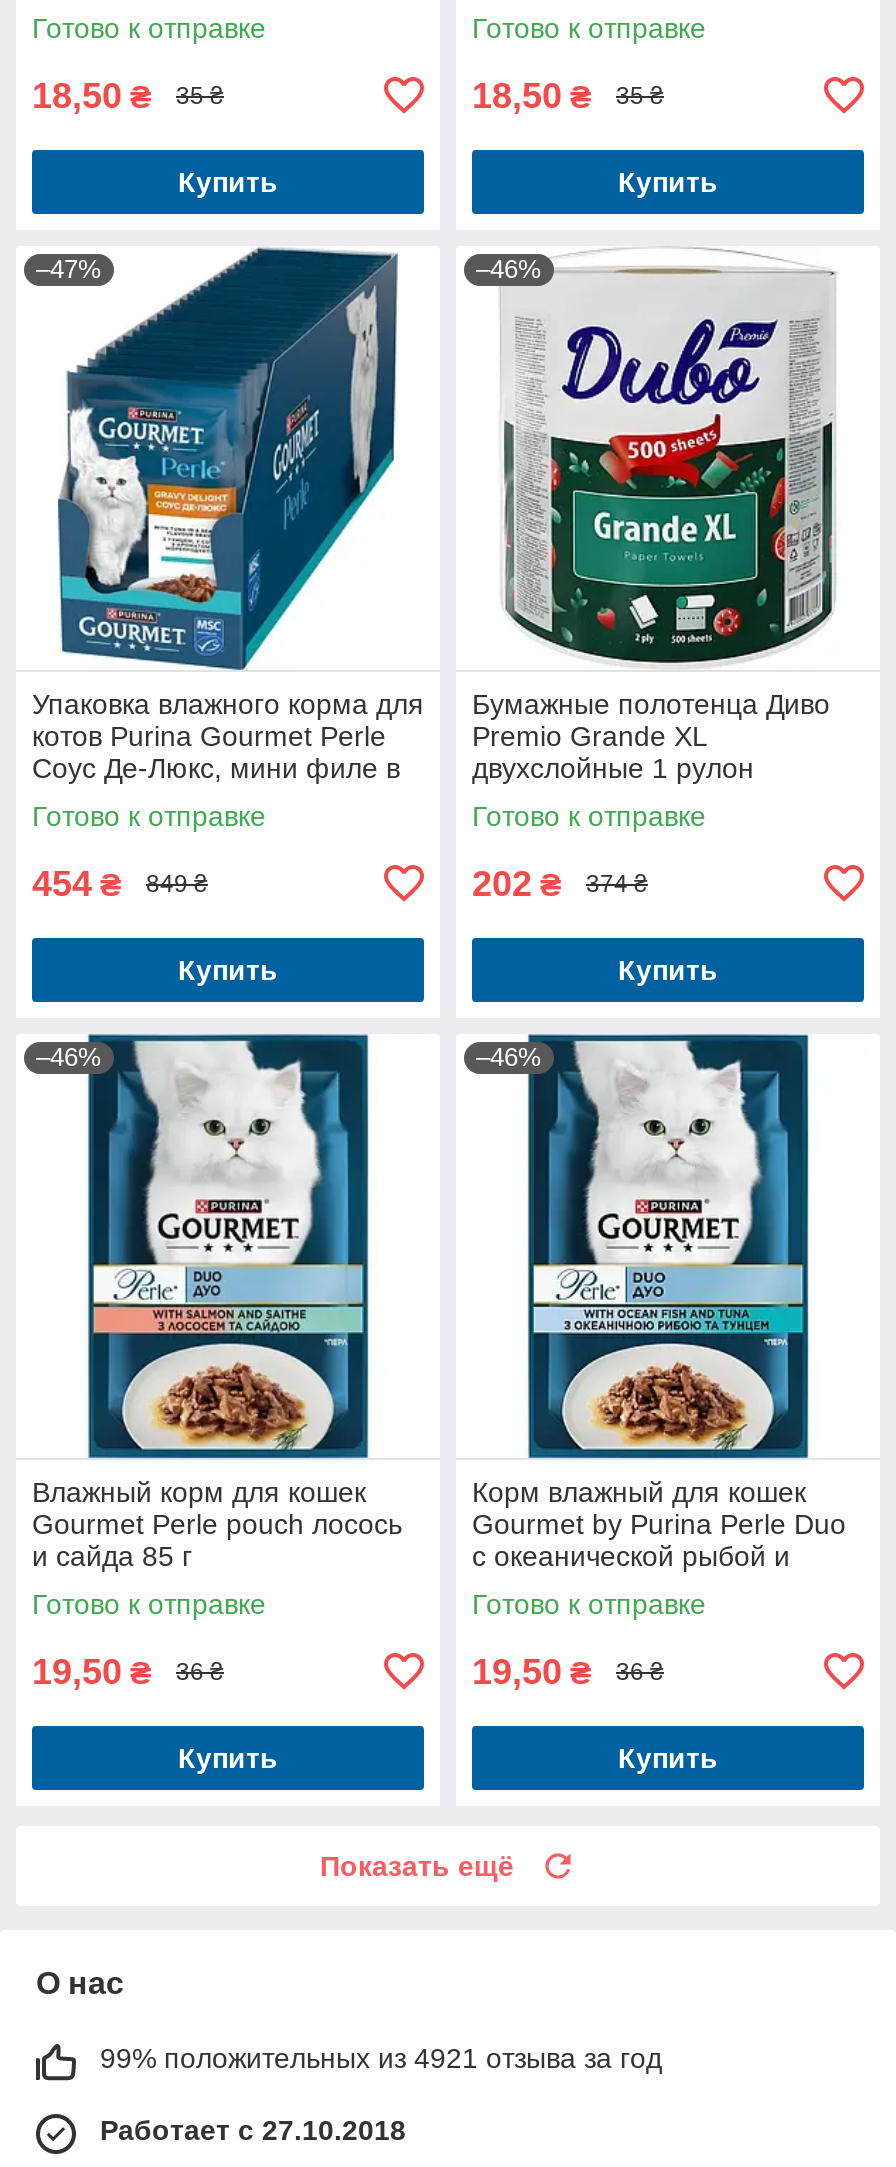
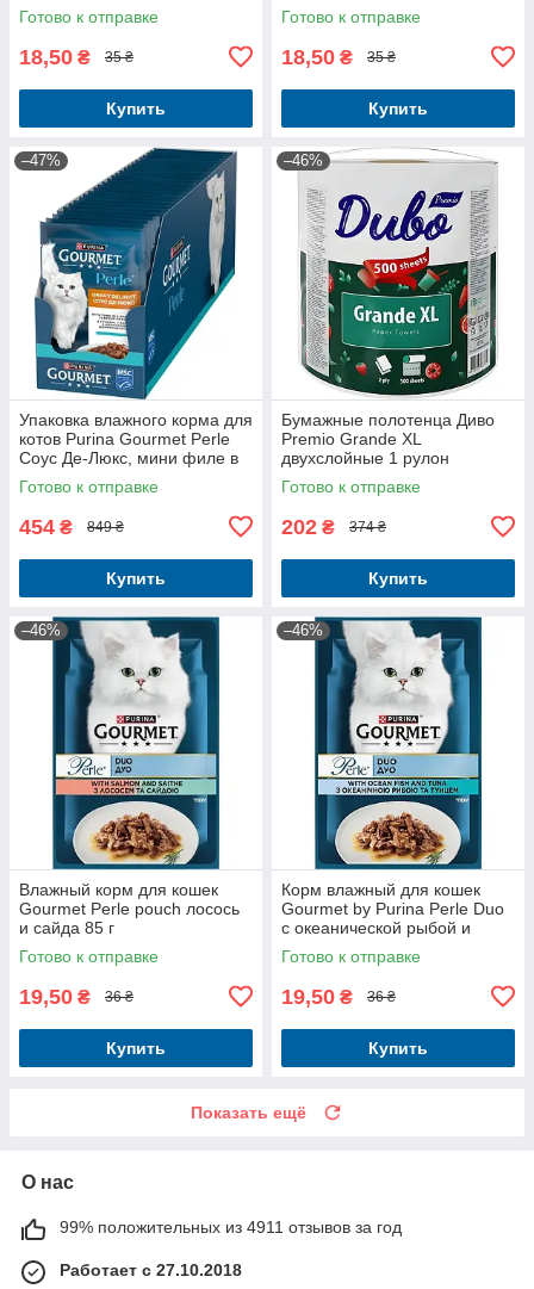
[100,2042,662,2074] 99% положительных из 4921 отзыва за год -> [60,1217,402,1236] 99% положительных из 4911 отзывов за год

